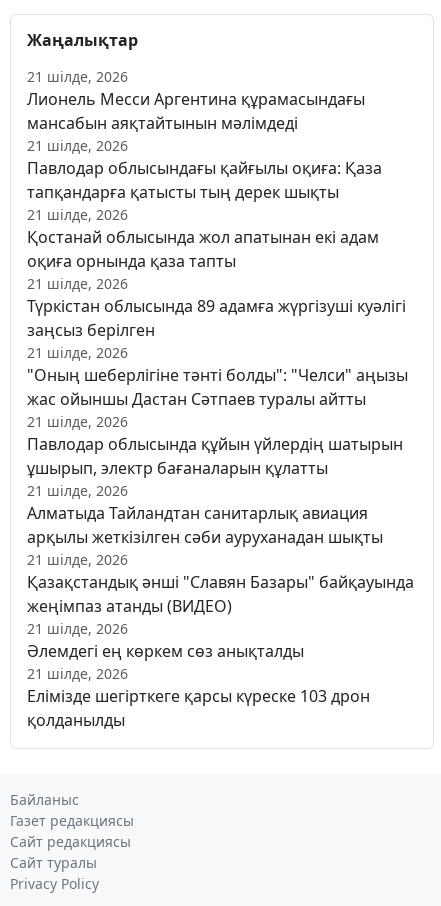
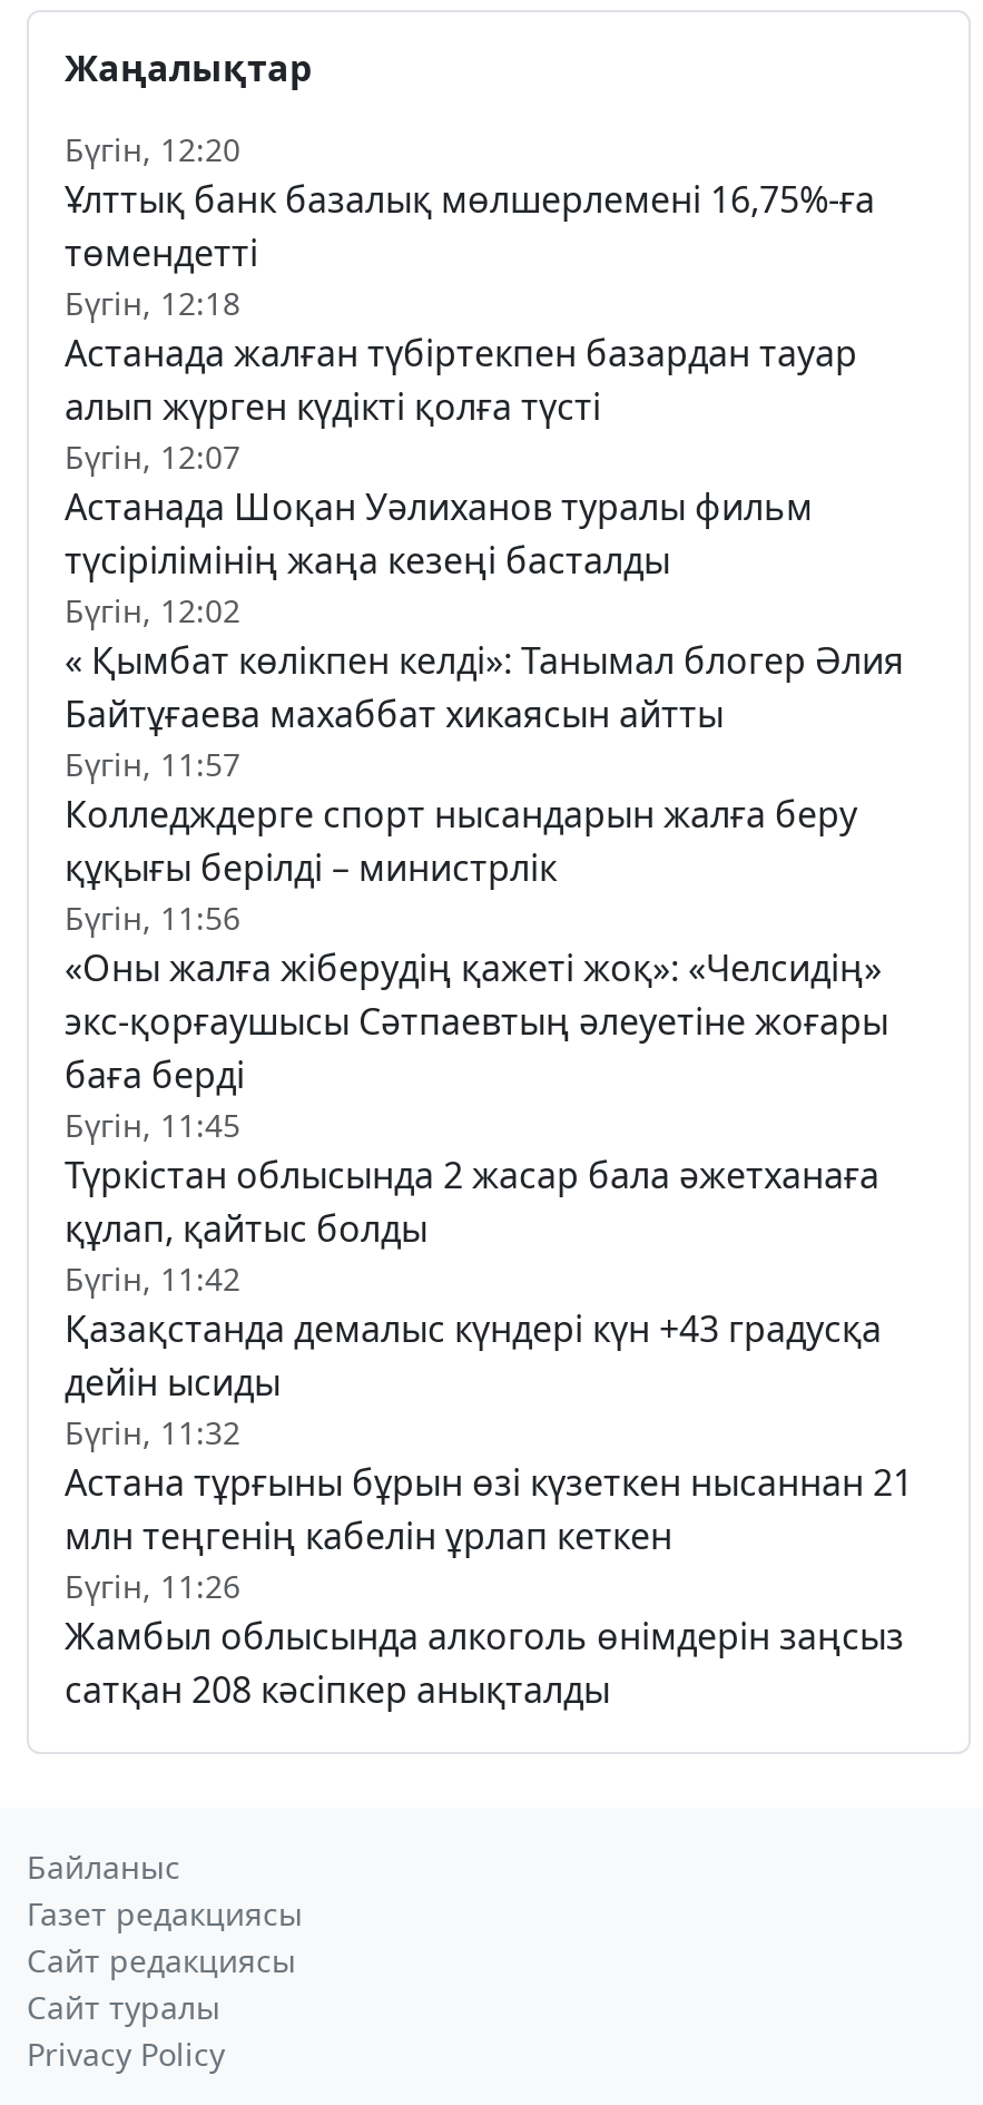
[27,67,414,731] 21 шілде, 2026 | Лионель Месси Аргентина құрамасындағы | мансабын аяқтайтынын мәлімдеді | 21 шілде, 2026 | Павлодар облысындағы қайғылы оқиға: Қаза | тапқандарға қатысты тың дерек шықты | 21 шілде, 2026 | Қостанай облысында жол апатынан екі адам | оқиға орнында қаза тапты | 21 шілде, 2026 | Түркістан облысында 89 адамға жүргізуші куәлігі | заңсыз берілген | 21 шілде, 2026 | "Оның шеберлігіне тәнті болды": "Челси" аңызы | жас ойыншы Дастан Сәтпаев туралы айтты | 21 шілде, 2026 | Павлодар облысында құйын үйлердің шатырын | ұшырып, электр бағаналарын құлатты | 21 шілде, 2026 | Алматыда Тайландтан санитарлық авиация | арқылы жеткізілген сәби ауруханадан шықты | 21 шілде, 2026 | Қазақстандық әнші "Славян Базары" байқауында | жеңімпаз атанды (ВИДЕО) | 21 шілде, 2026 | Әлемдегі ең көркем сөз анықталды | 21 шілде, 2026 | Елімізде шегірткеге қарсы күреске 103 дрон | қолданылды -> [65,129,913,1715] Бүгін, 12:20 | Ұлттық банк базалық мөлшерлемені 16,75%-ға | төмендетті | Бүгін, 12:18 | Астанада жалған түбіртекпен базардан тауар | алып жүрген күдікті қолға түсті | Бүгін, 12:07 | Астанада Шоқан Уәлиханов туралы фильм | түсірілімінің жаңа кезеңі басталды | Бүгін, 12:02 | « Қымбат көлікпен келді»: Танымал блогер Әлия | Байтұғаева махаббат хикаясын айтты | Бүгін, 11:57 | Колледждерге спорт нысандарын жалға беру | құқығы берілді – министрлік | Бүгін, 11:56 | «Оны жалға жіберудің қажеті жоқ»: «Челсидің» | экс-қорғаушысы Сәтпаевтың әлеуетіне жоғары | баға берді | Бүгін, 11:45 | Түркістан облысында 2 жасар бала әжетханаға | құлап, қайтыс болды | Бүгін, 11:42 | Қазақстанда демалыс күндері күн +43 градусқа | дейін ысиды | Бүгін, 11:32 | Астана тұрғыны бұрын өзі күзеткен нысаннан 21 | млн теңгенің кабелін ұрлап кеткен | Бүгін, 11:26 | Жамбыл облысында алкоголь өнімдерін заңсыз | сатқан 208 кәсіпкер анықталды

